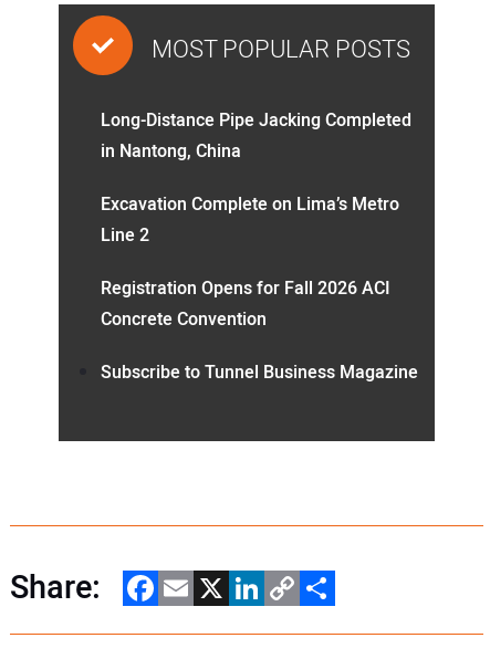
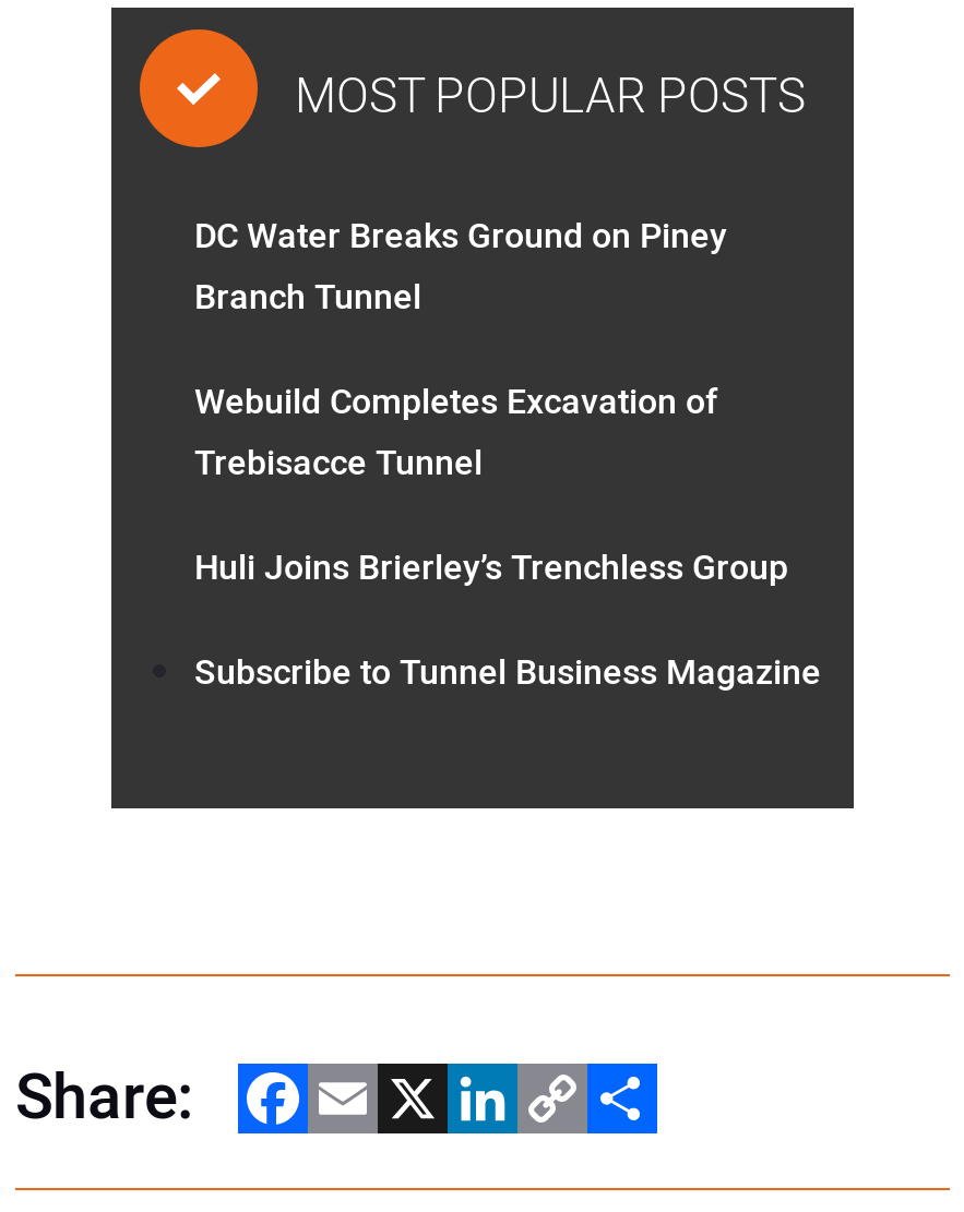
[101,107,411,165] Long-Distance Pipe Jacking Completed | in Nantong, China -> [194,210,727,324] DC Water Breaks Ground on Piney | Branch Tunnel
[101,191,399,249] Excavation Complete on Lima’s Metro | Line 2 -> [194,376,718,489] Webuild Completes Excavation of | Trebisacce Tunnel
[101,275,390,333] Registration Opens for Fall 2026 ACI | Concrete Convention -> [194,542,788,594] Huli Joins Brierley’s Trenchless Group

